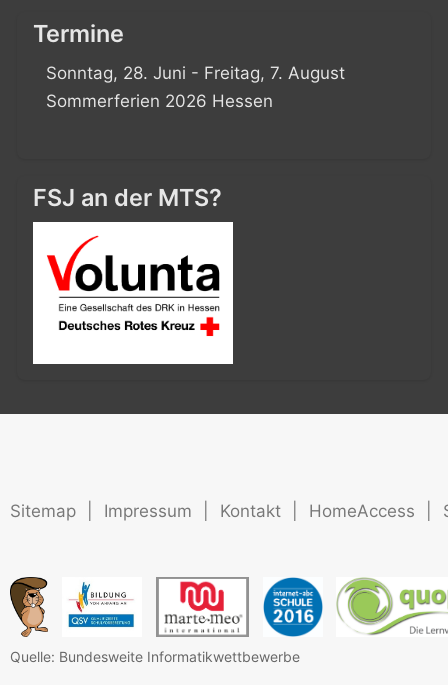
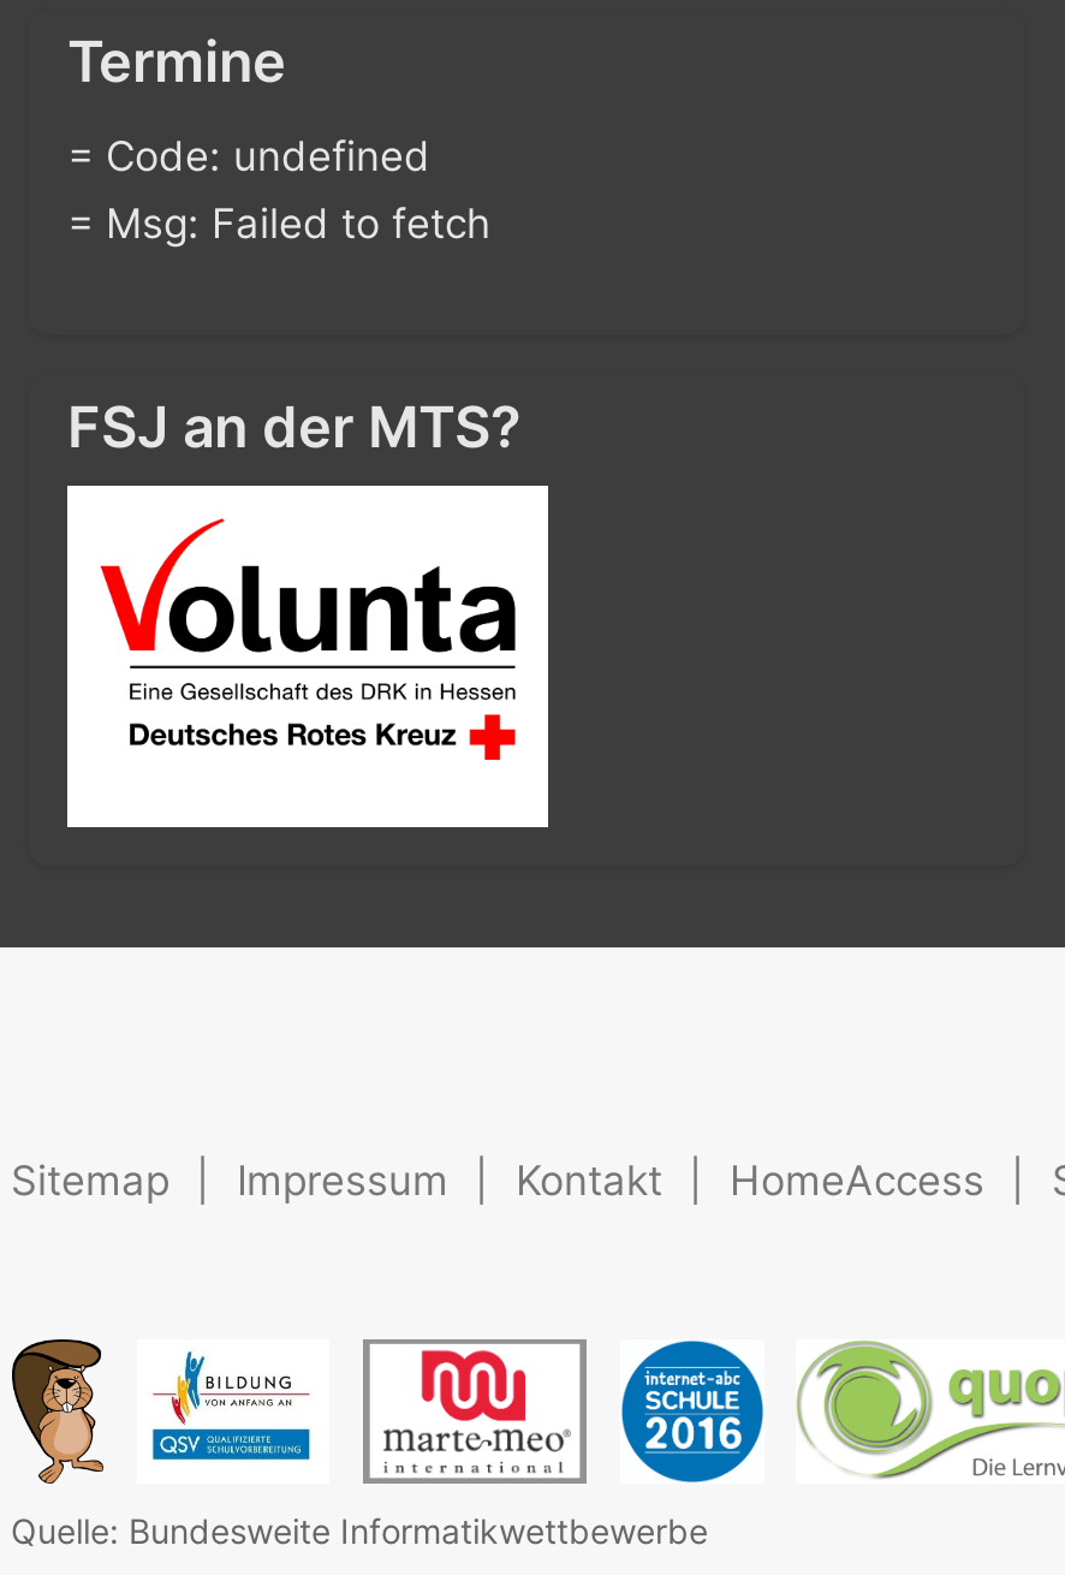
[46,63,345,111] Sonntag, 28. Juni - Freitag, 7. August | Sommerferien 2026 Hessen -> [67,131,490,247] = Code: undefined | = Msg: Failed to fetch

